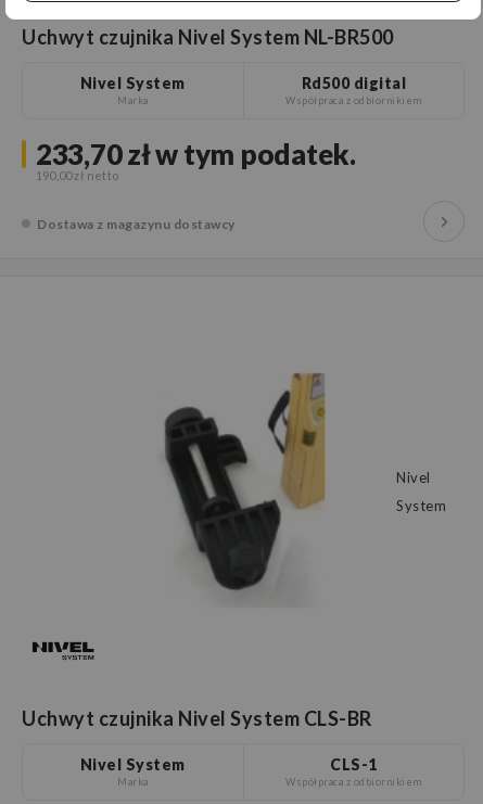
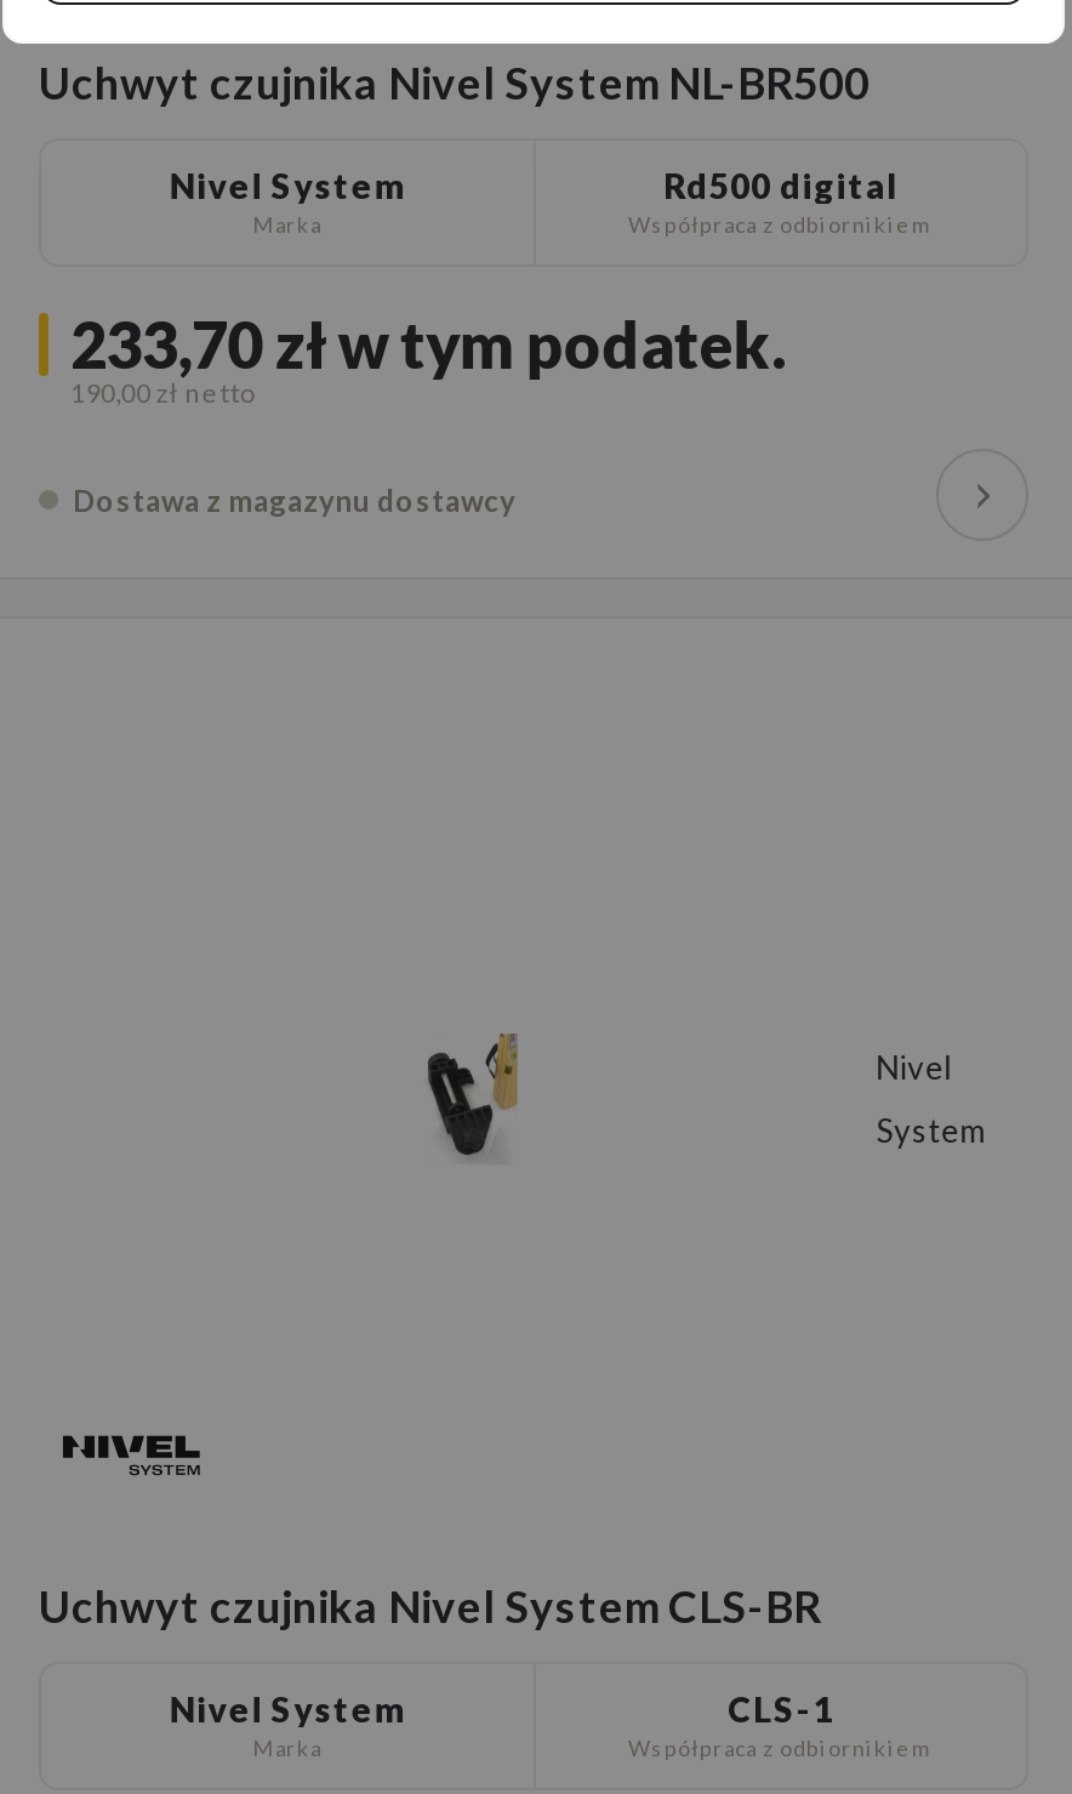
[164,373,326,591] [image] -> none

